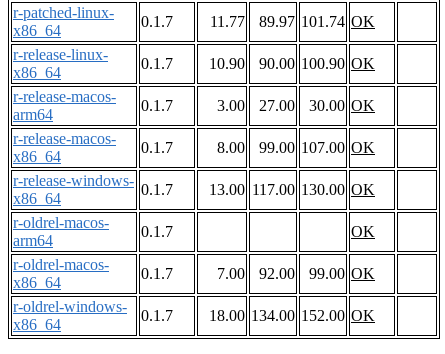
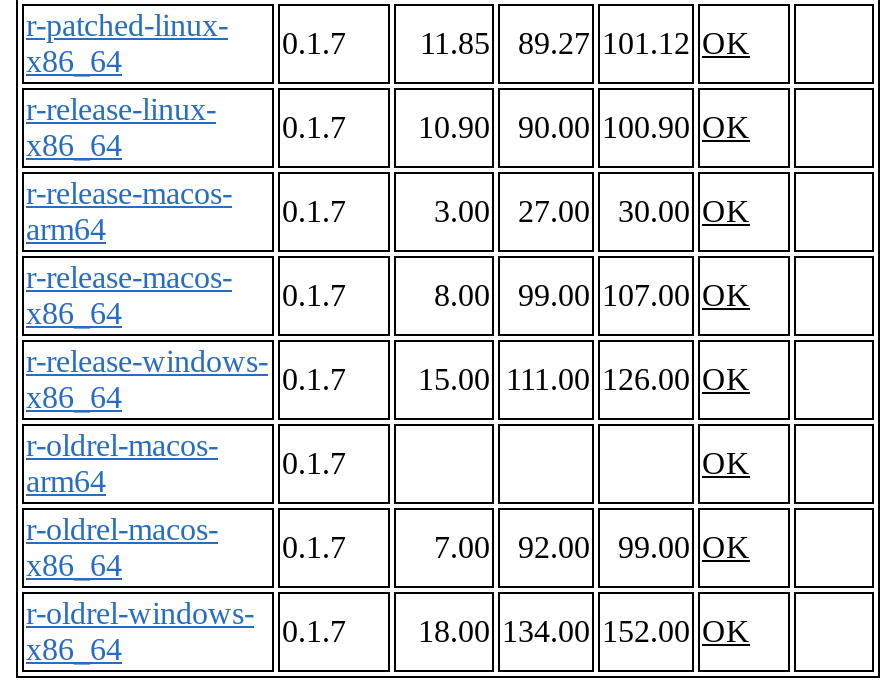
[210,13,245,30] 11.77 -> [420,27,490,61] 11.85
[259,13,375,30] 89.97 101.74 OK -> [518,27,750,61] 89.27 101.12 OK
[209,181,375,198] 13.00 117.00 130.00 OK -> [418,363,750,397] 15.00 111.00 126.00 OK

